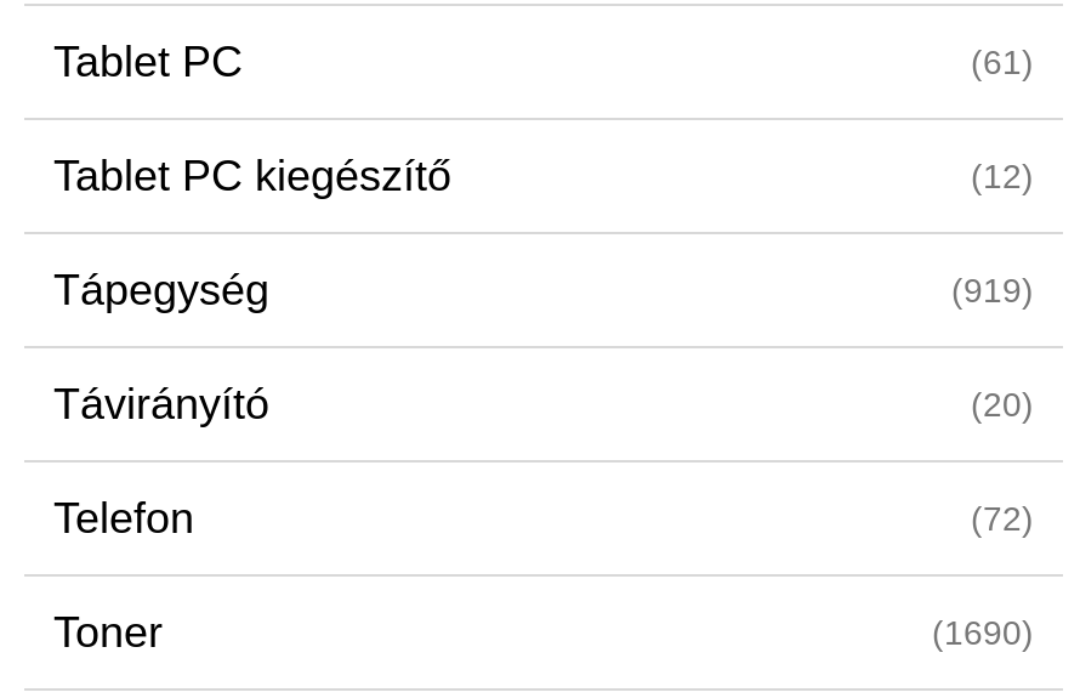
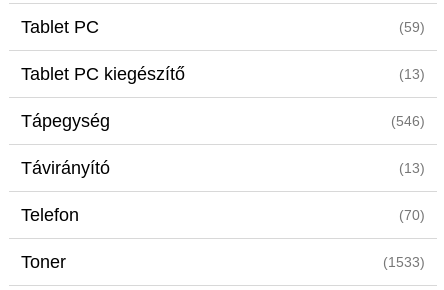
[971,42,1034,81] (61) -> [399,19,425,35] (59)
[971,157,1034,195] (12) -> [399,66,425,82] (13)
[951,271,1034,310] (919) -> [391,113,425,129] (546)
[971,385,1034,424] (20) -> [399,160,425,176] (13)
[971,499,1034,538] (72) -> [399,207,425,223] (70)
[932,613,1034,652] (1690) -> [383,254,425,270] (1533)

